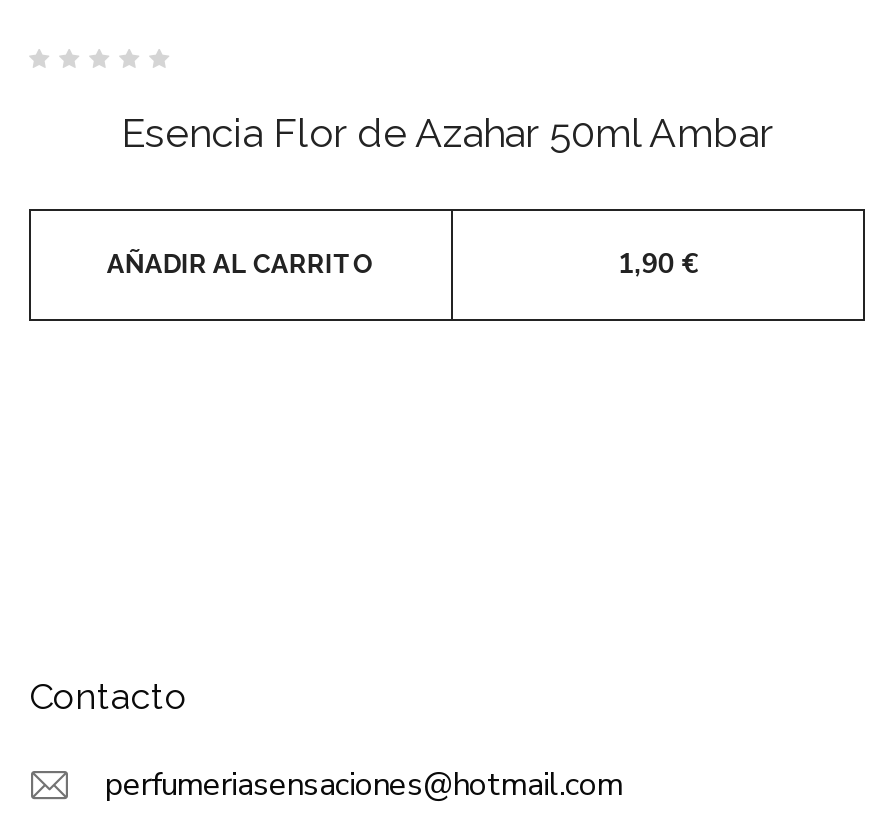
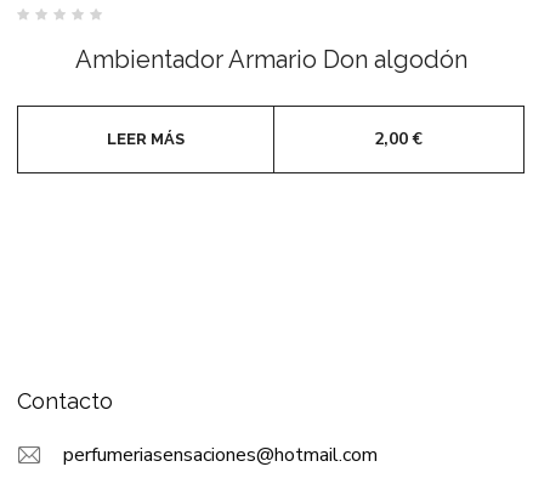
[121,109,773,157] Esencia Flor de Azahar 50ml Ambar -> [75,45,467,74] Ambientador Armario Don algodón
[107,245,698,283] 1,90 € | AÑADIR AL CARRITO -> [107,127,423,150] 2,00 € | LEER MÁS

